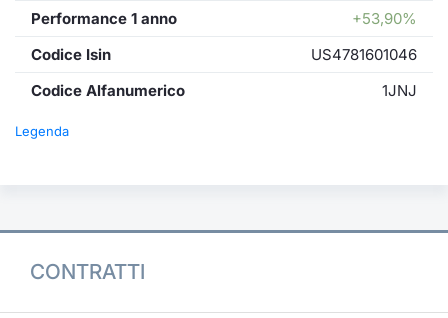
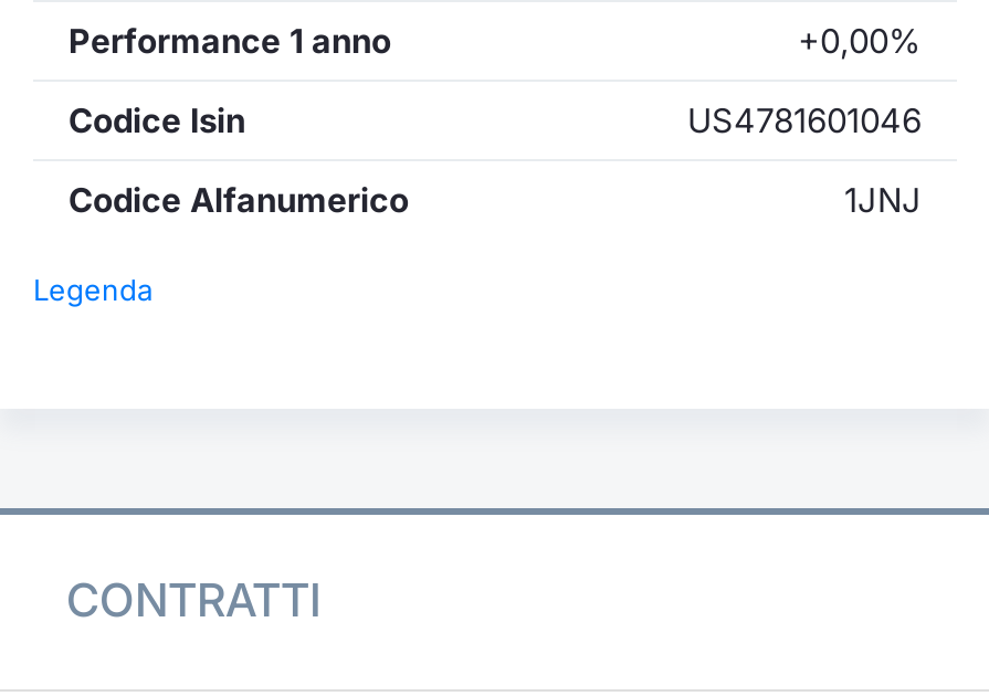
[352,9,417,28] +53,90% -> [798,20,922,62] +0,00%

